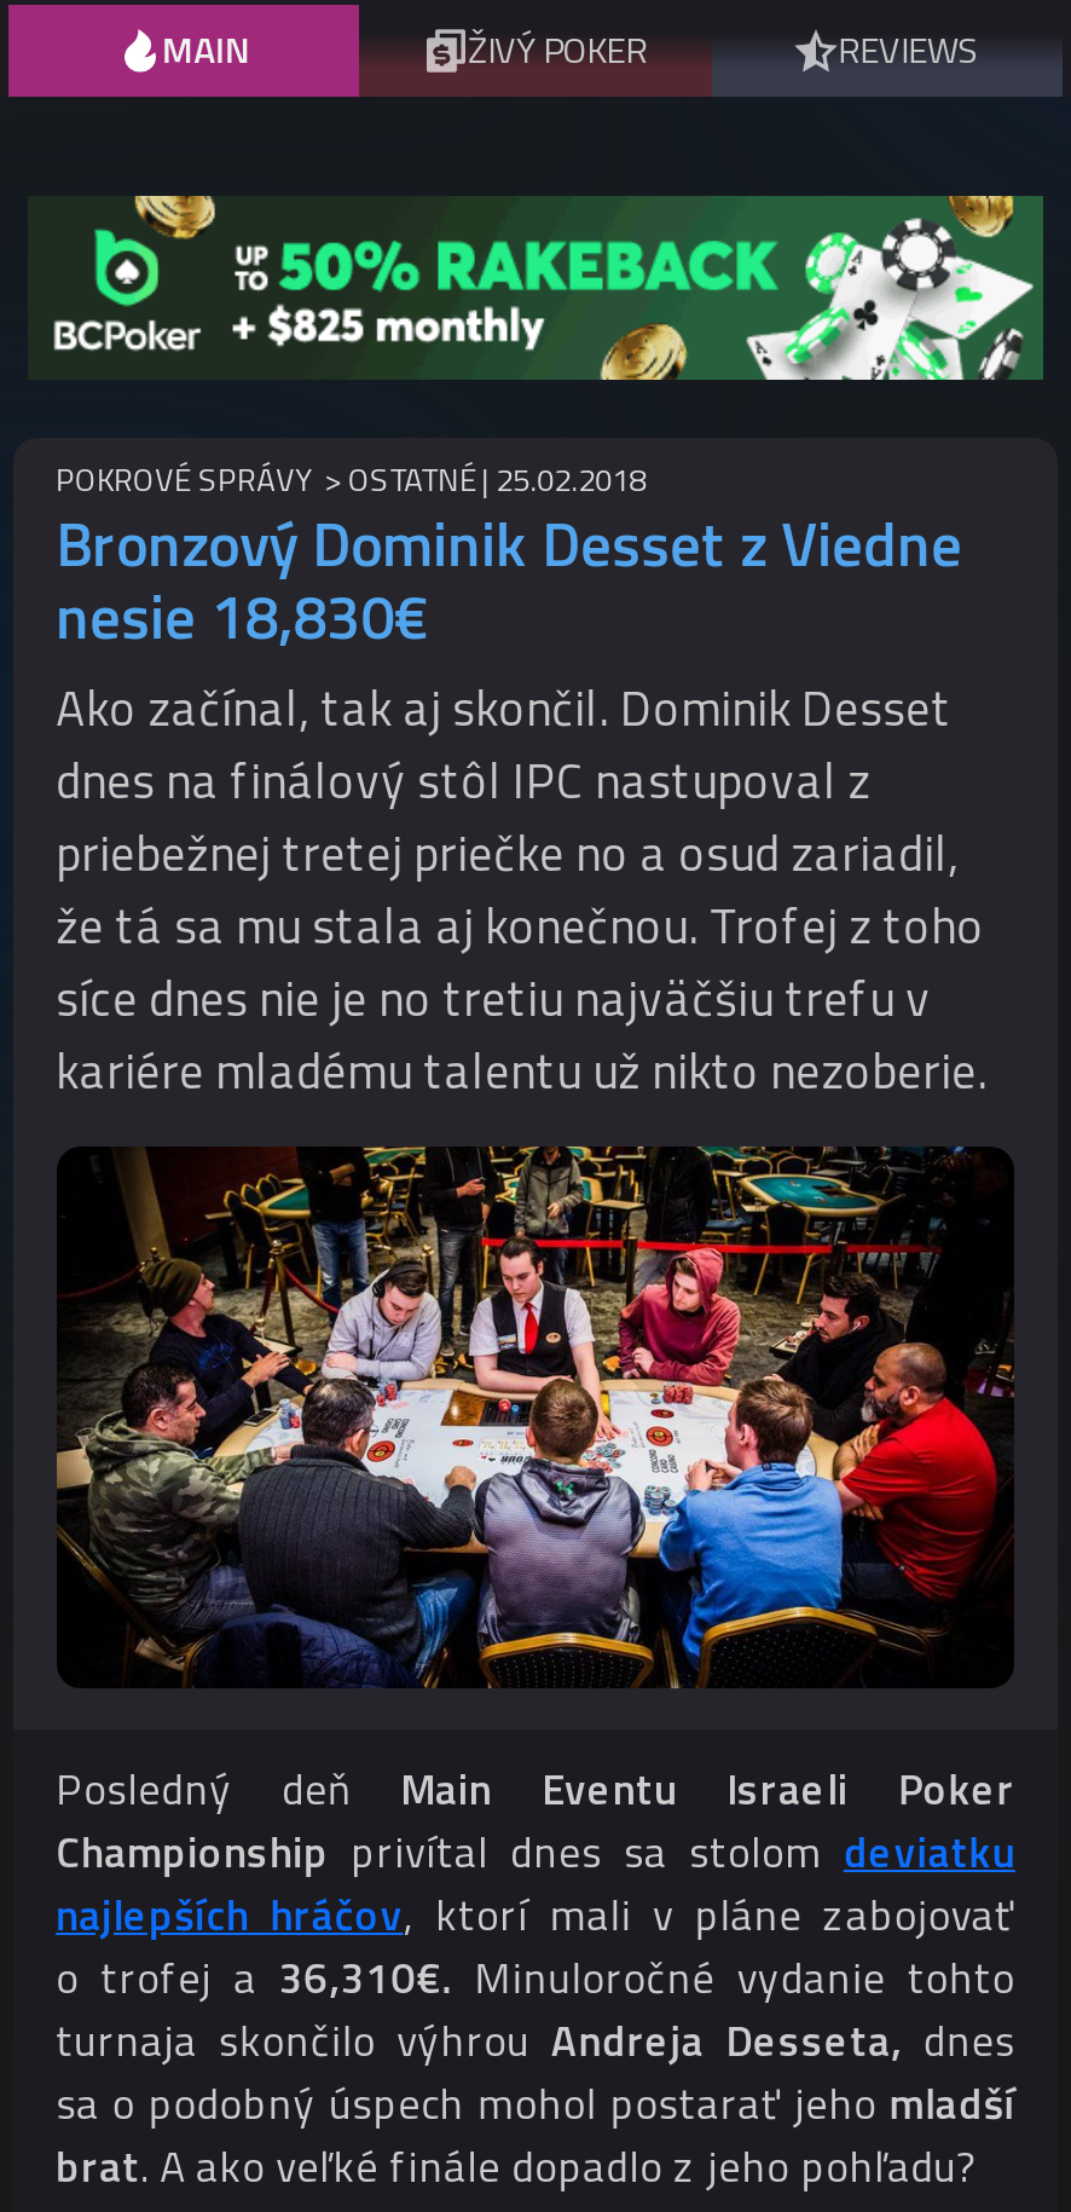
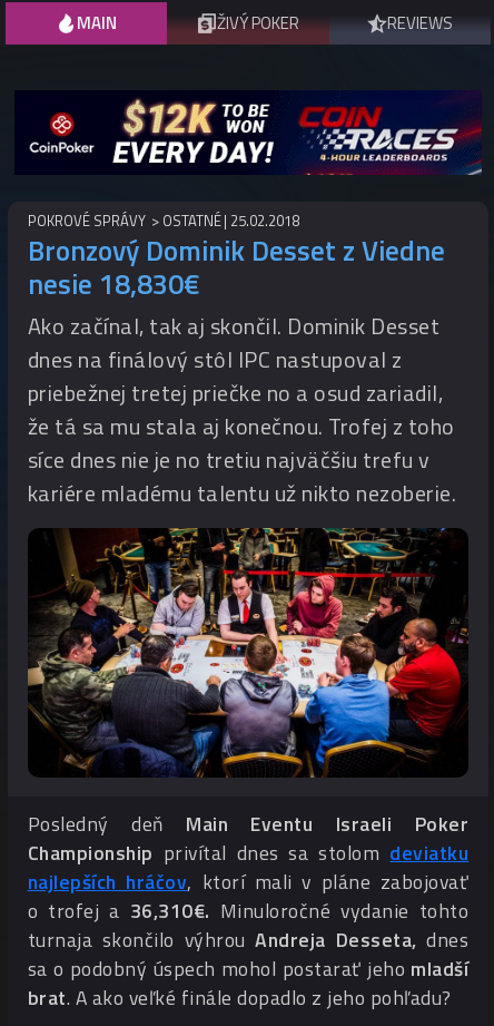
[30,194,1043,382] [image] -> [16,90,483,176] [image]

